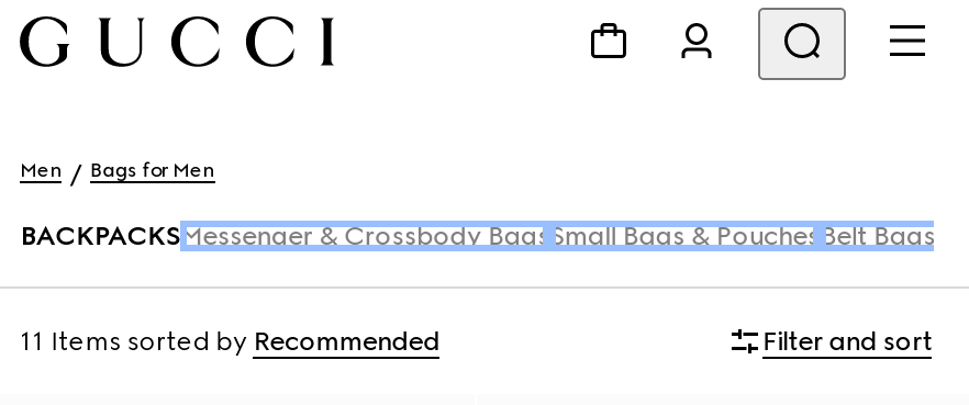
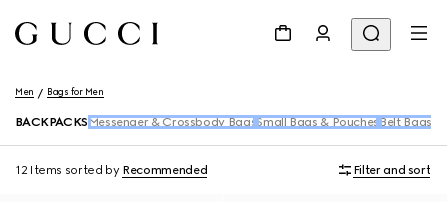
[20,326,440,357] 11 Items sorted by Recommended -> [15,163,207,177] 12 Items sorted by Recommended

